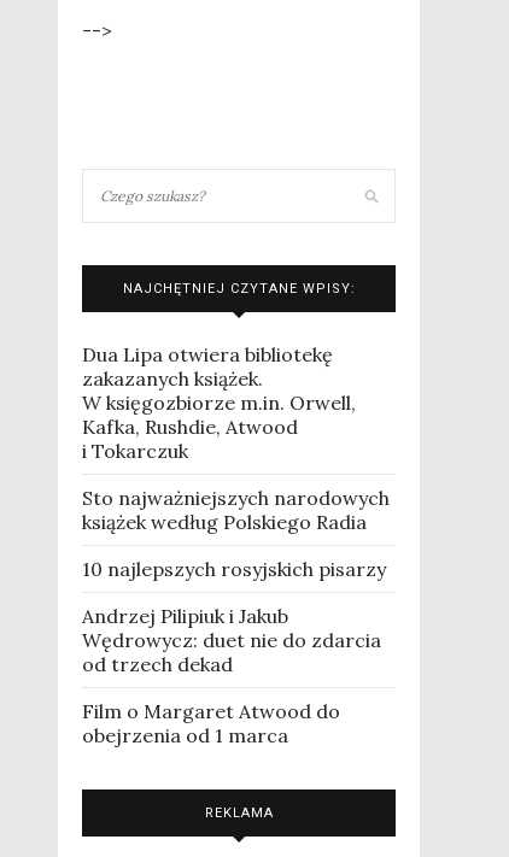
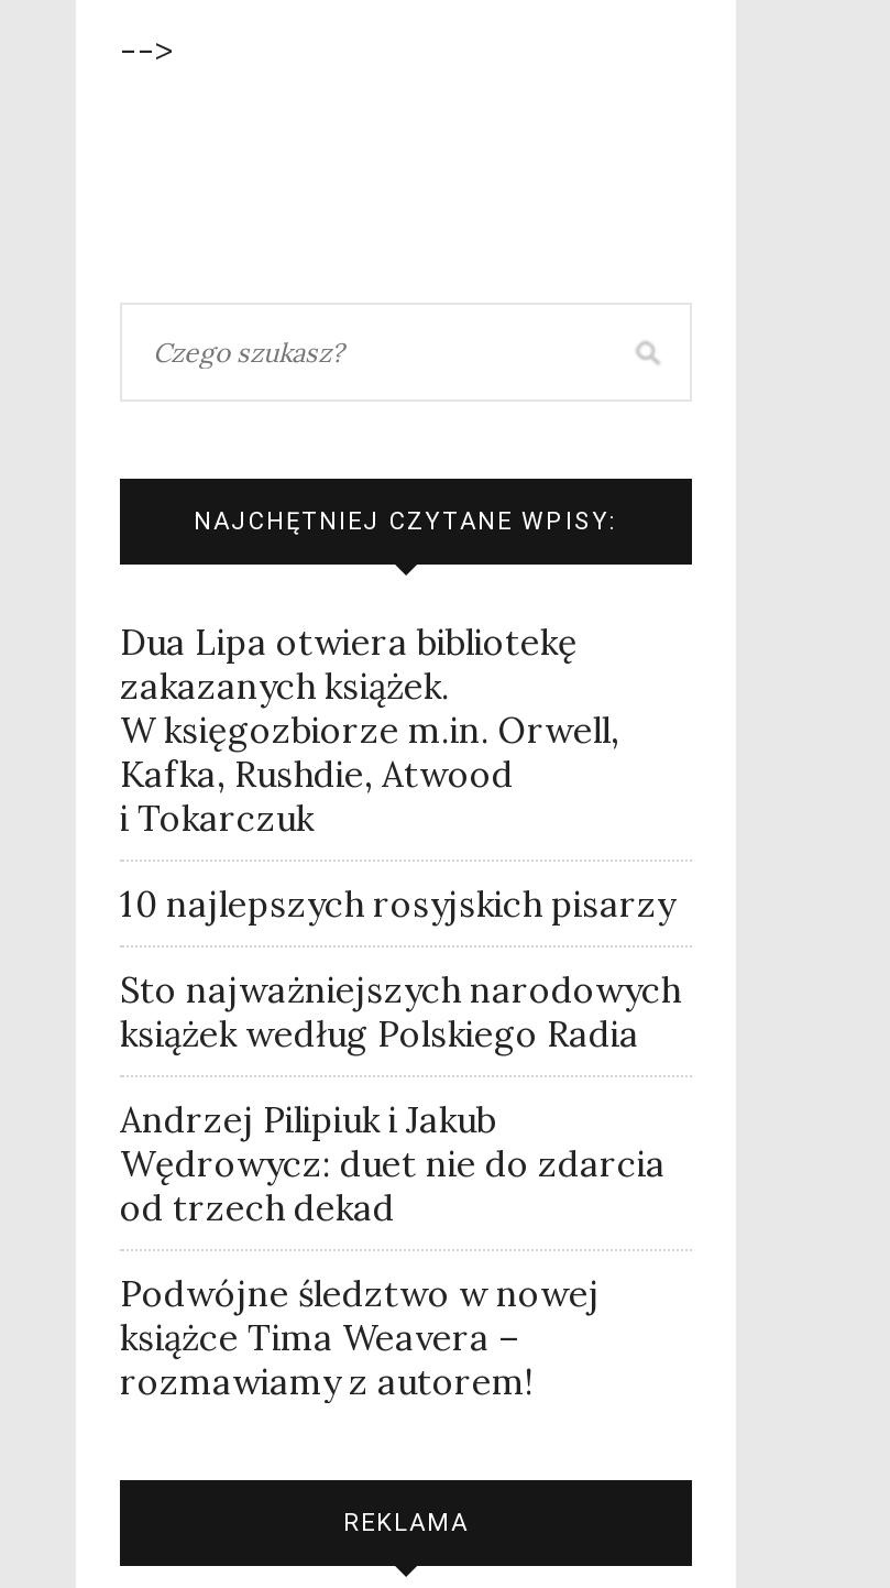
moved [82,486,390,534] -> [120,968,681,1056]: Sto najważniejszych narodowych | książek według Polskiego Radia
moved [82,557,386,581] -> [120,882,674,926]: 10 najlepszych rosyjskich pisarzy
[82,699,340,748] Film o Margaret Atwood do | obejrzenia od 1 marca -> [120,1272,600,1404] Podwójne śledztwo w nowej | książce Tima Weavera – | rozmawiamy z autorem!

